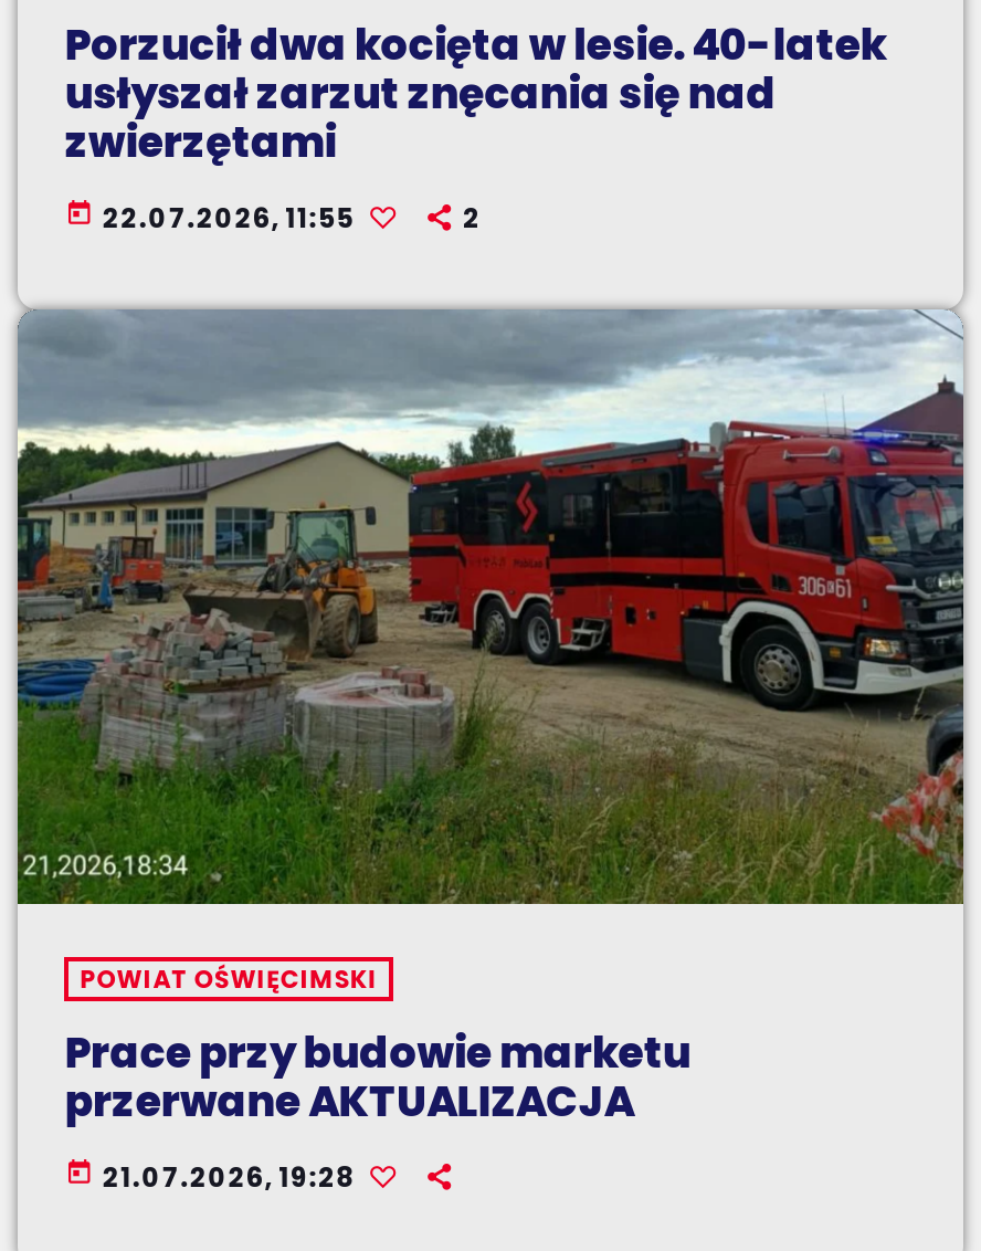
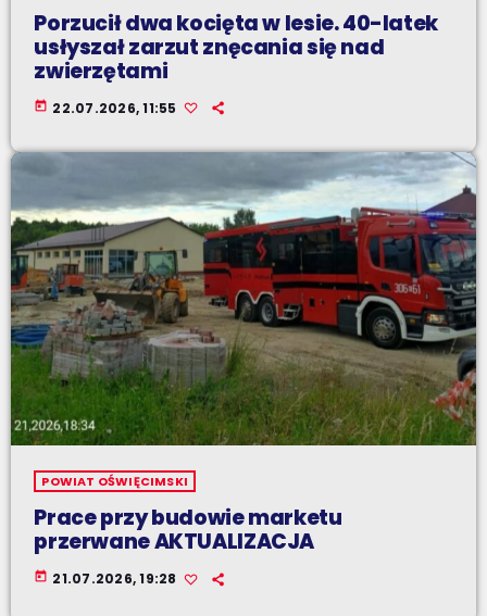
[463,199,481,236] 2 -> none

